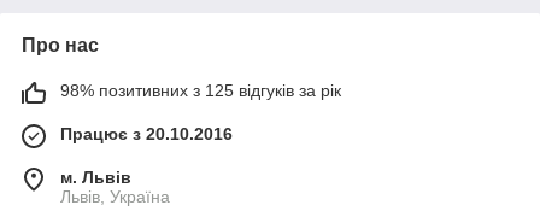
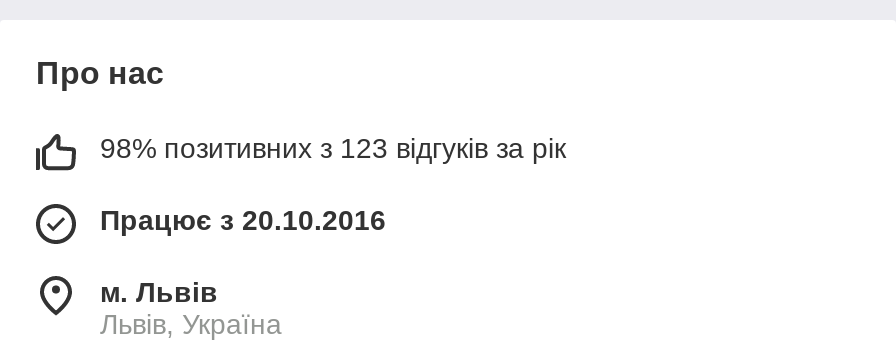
[60,81,341,100] 98% позитивних з 125 відгуків за рік -> [100,132,566,164] 98% позитивних з 123 відгуків за рік

